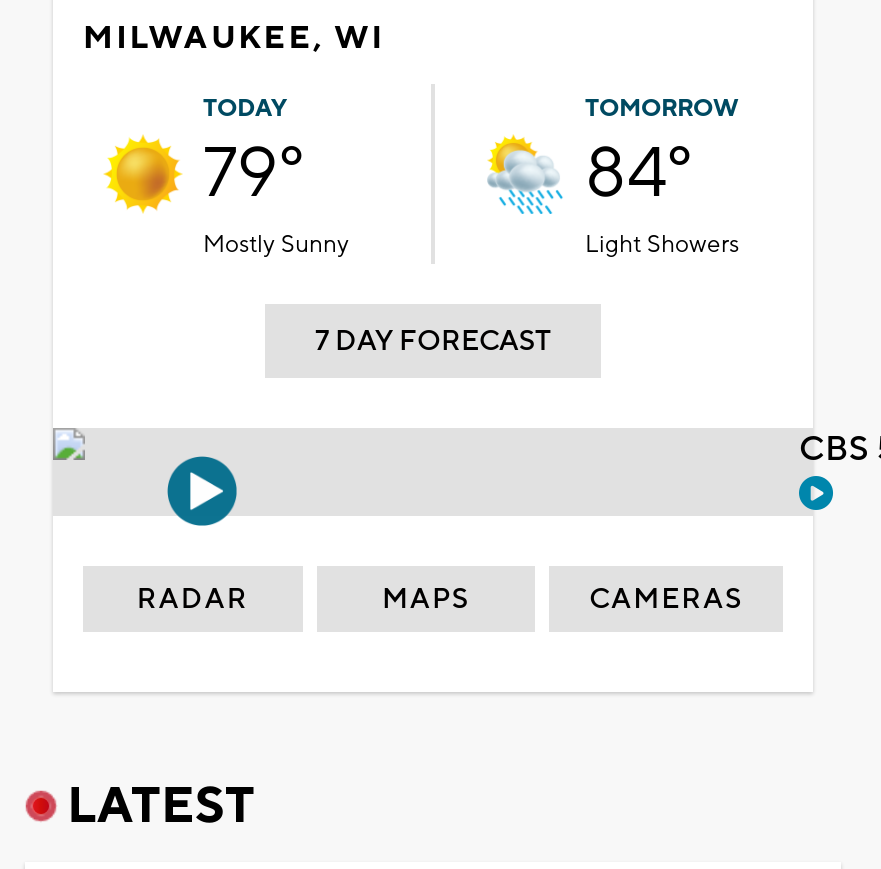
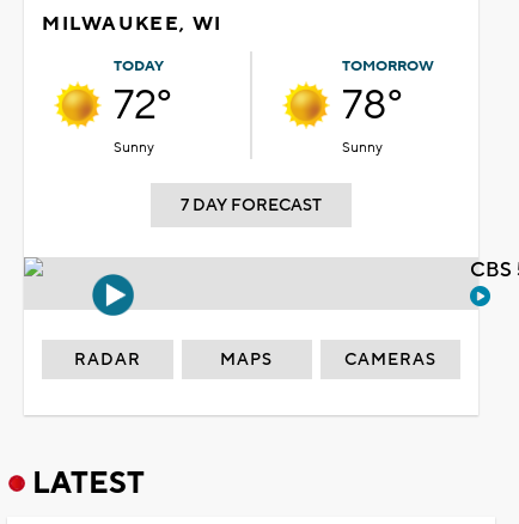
[203,130,349,260] 79° | Mostly Sunny -> [114,79,172,156] 72° | Sunny
[487,130,739,260] [image] | 84° | Light Showers -> [282,79,403,156] [image] | 78° | Sunny

